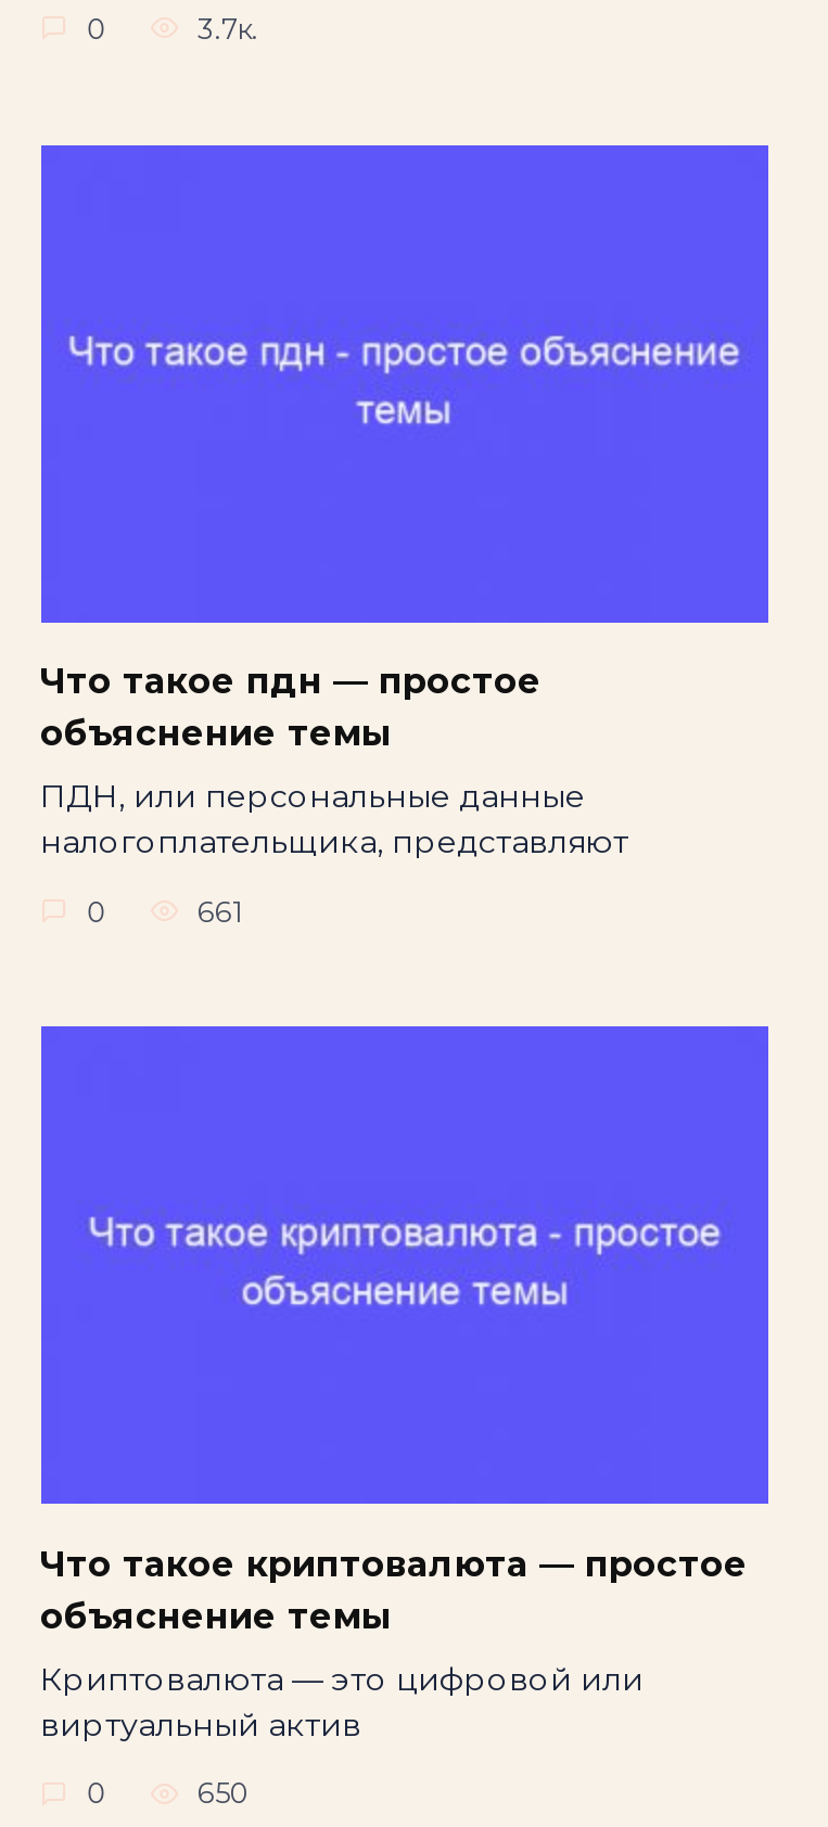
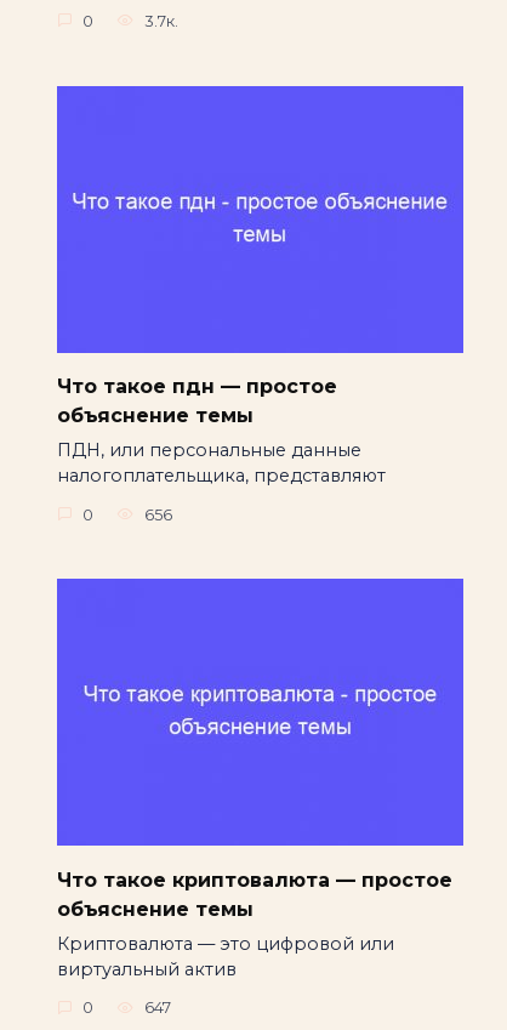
[198,895,241,928] 661 -> [144,505,172,524] 656
[198,1778,250,1810] 650 -> [144,999,171,1017] 647

